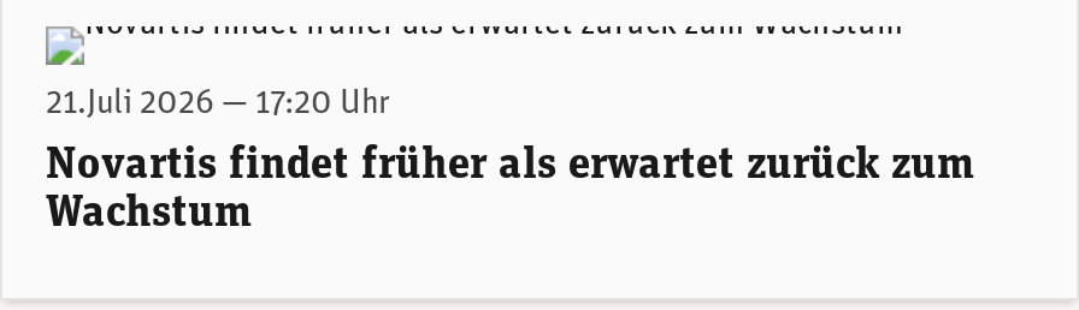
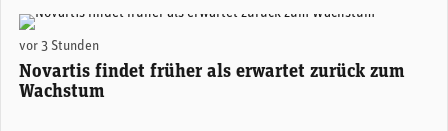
[46,87,390,123] 21.Juli 2026 — 17:20 Uhr -> [19,39,99,54] vor 3 Stunden

